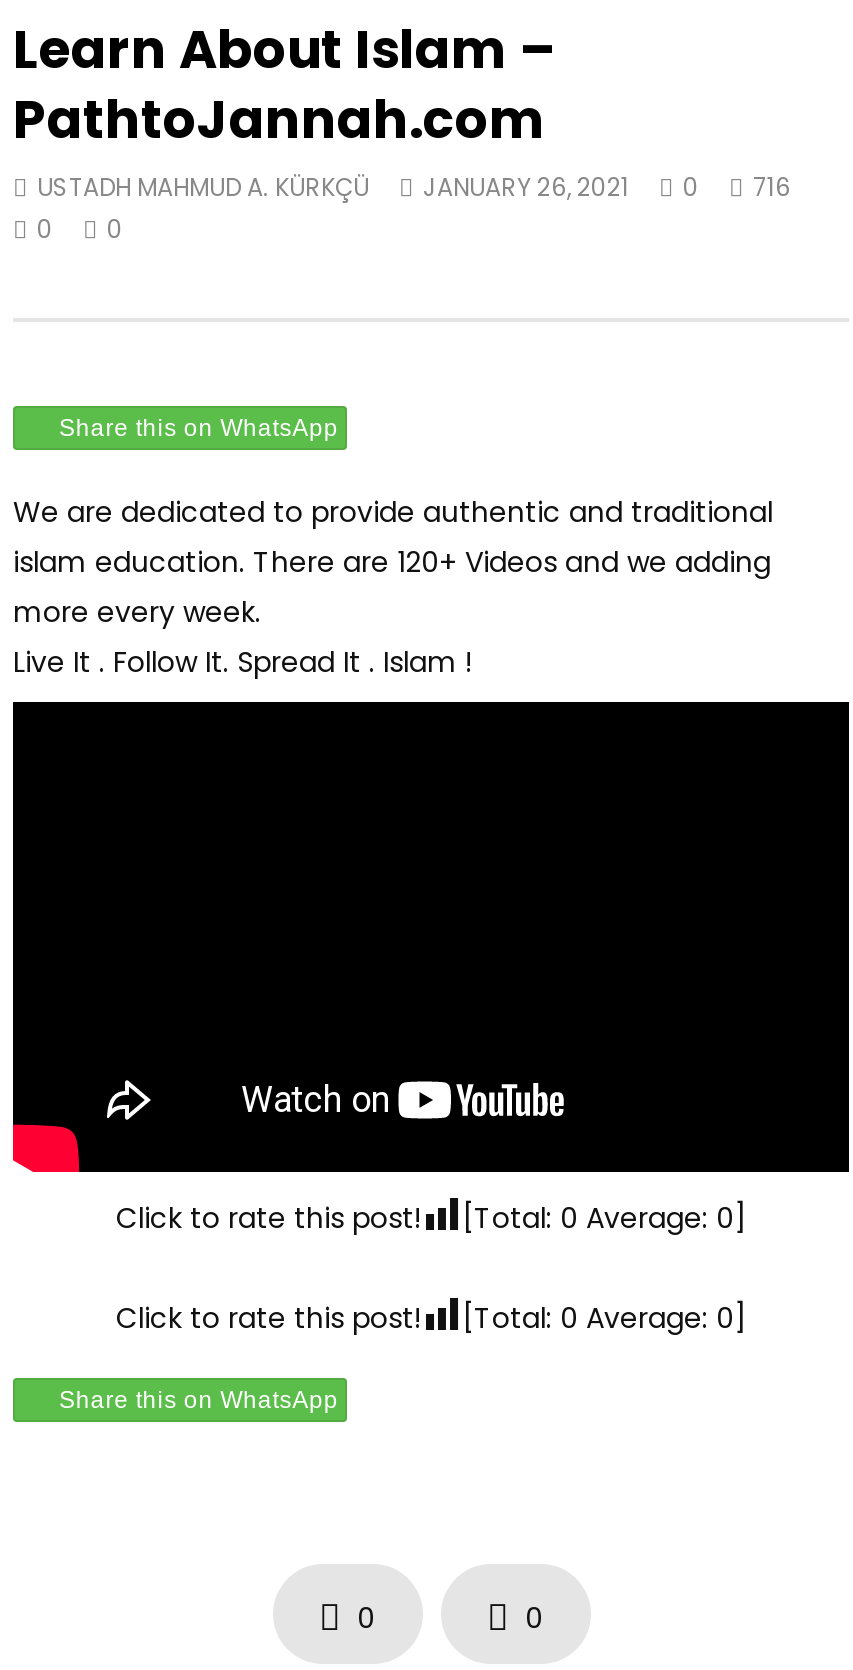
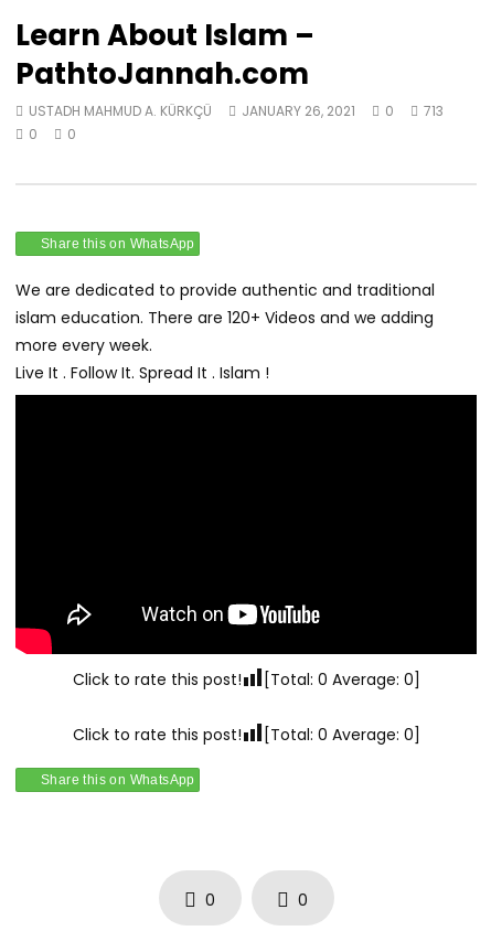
[37,170,791,204] USTADH MAHMUD A. KÜRKÇÜ JANUARY 26, 2021 0 716 -> [29,101,444,120] USTADH MAHMUD A. KÜRKÇÜ JANUARY 26, 2021 0 713

